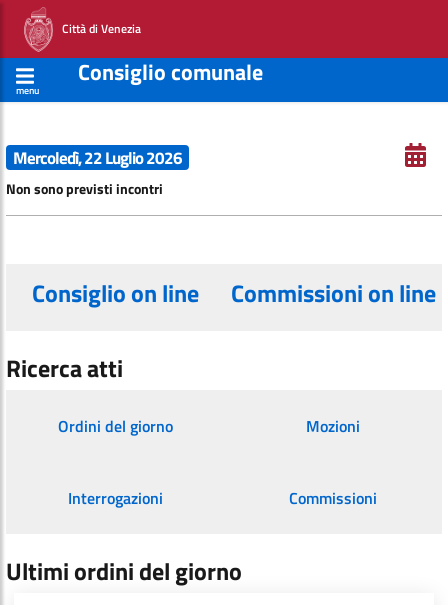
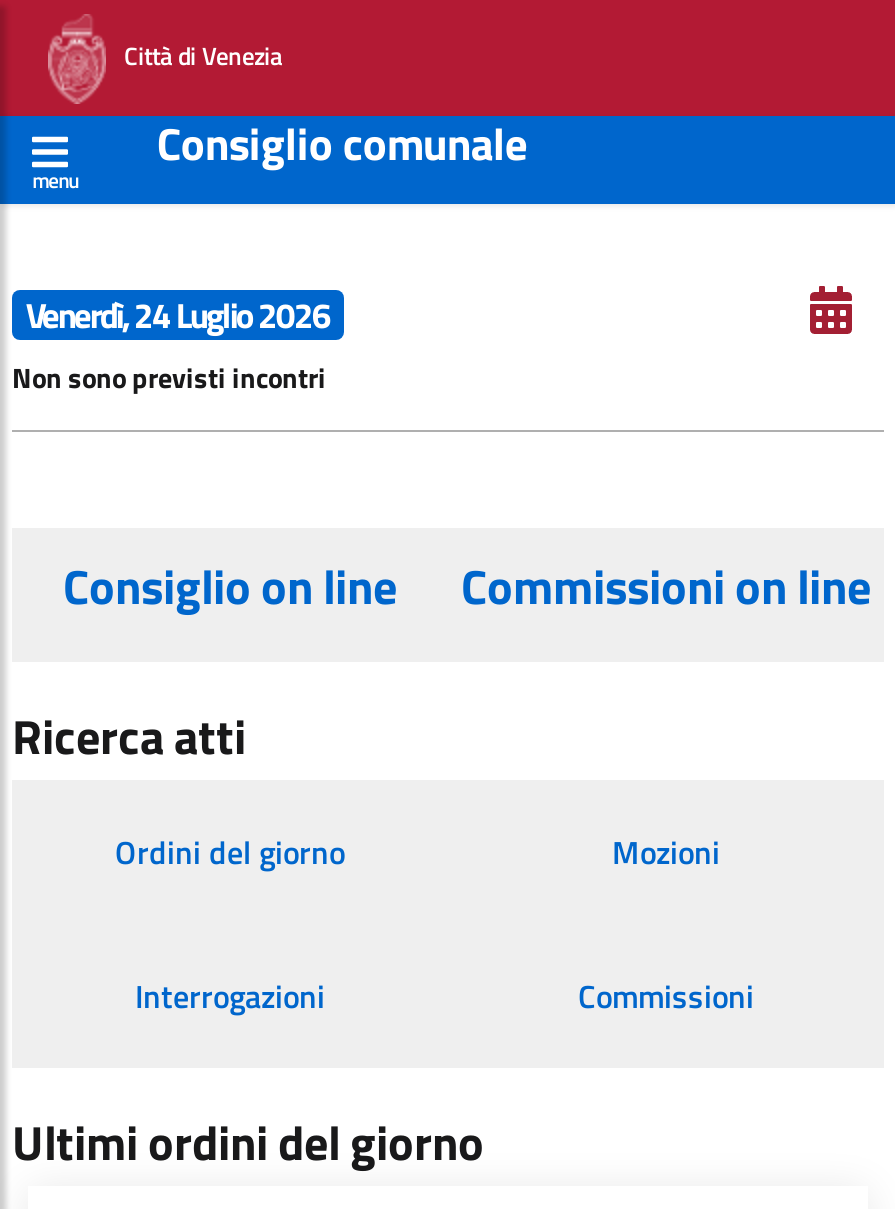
[13,144,182,171] Mercoledì, 22 Luglio 2026 -> [26,288,330,342] Venerdì, 24 Luglio 2026

